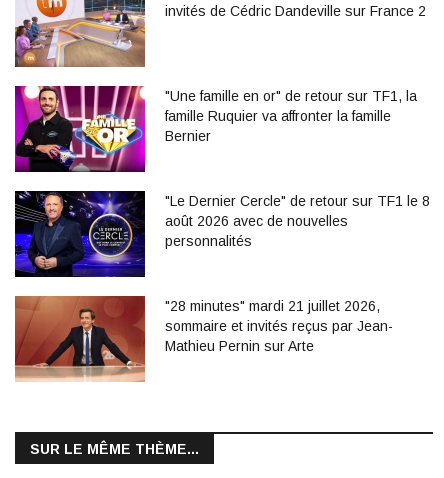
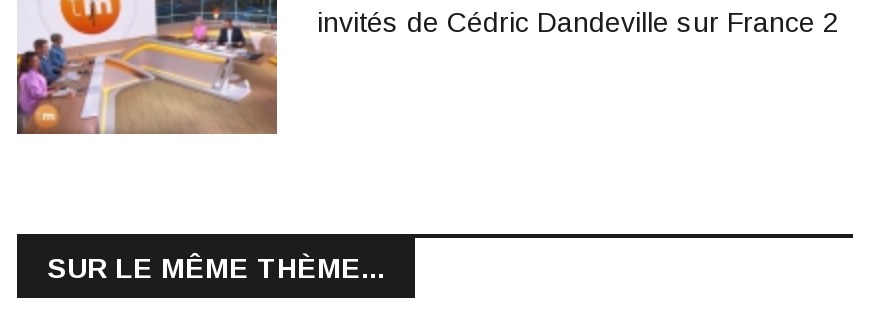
[14,85,417,173] [image] | "Une famille en or" de retour sur TF1, la | famille Ruquier va affronter la famille | Bernier -> none
[14,190,430,278] [image] | "Le Dernier Cercle" de retour sur TF1 le 8 | août 2026 avec de nouvelles | personnalités -> none
[14,295,393,382] [image] | "28 minutes" mardi 21 juillet 2026, | sommaire et invités reçus par Jean- | Mathieu Pernin sur Arte -> none

